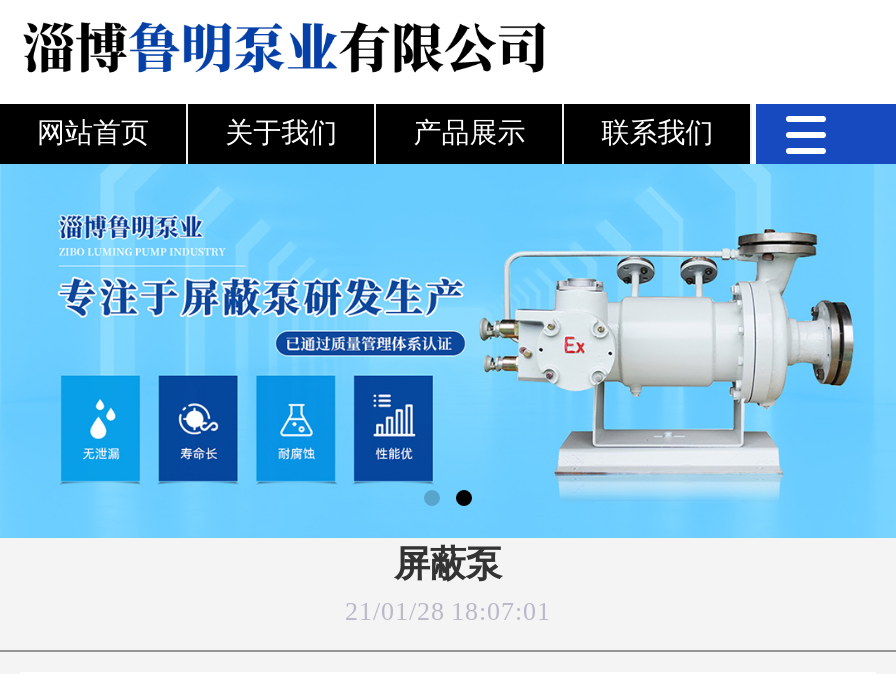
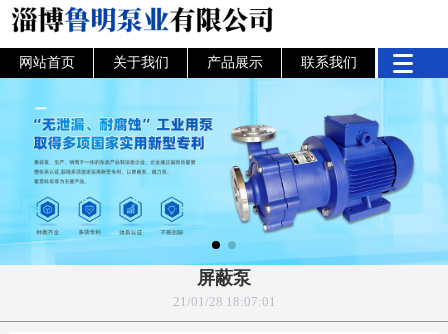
[6,164,890,536] [image] -> [3,78,445,263] [image]

